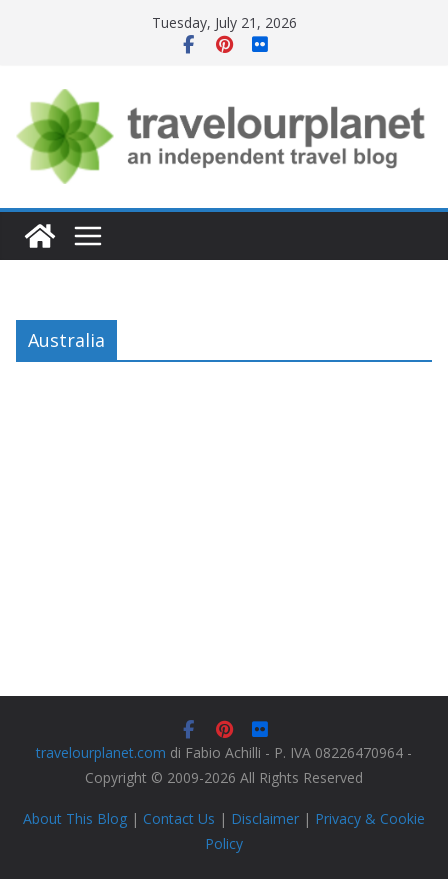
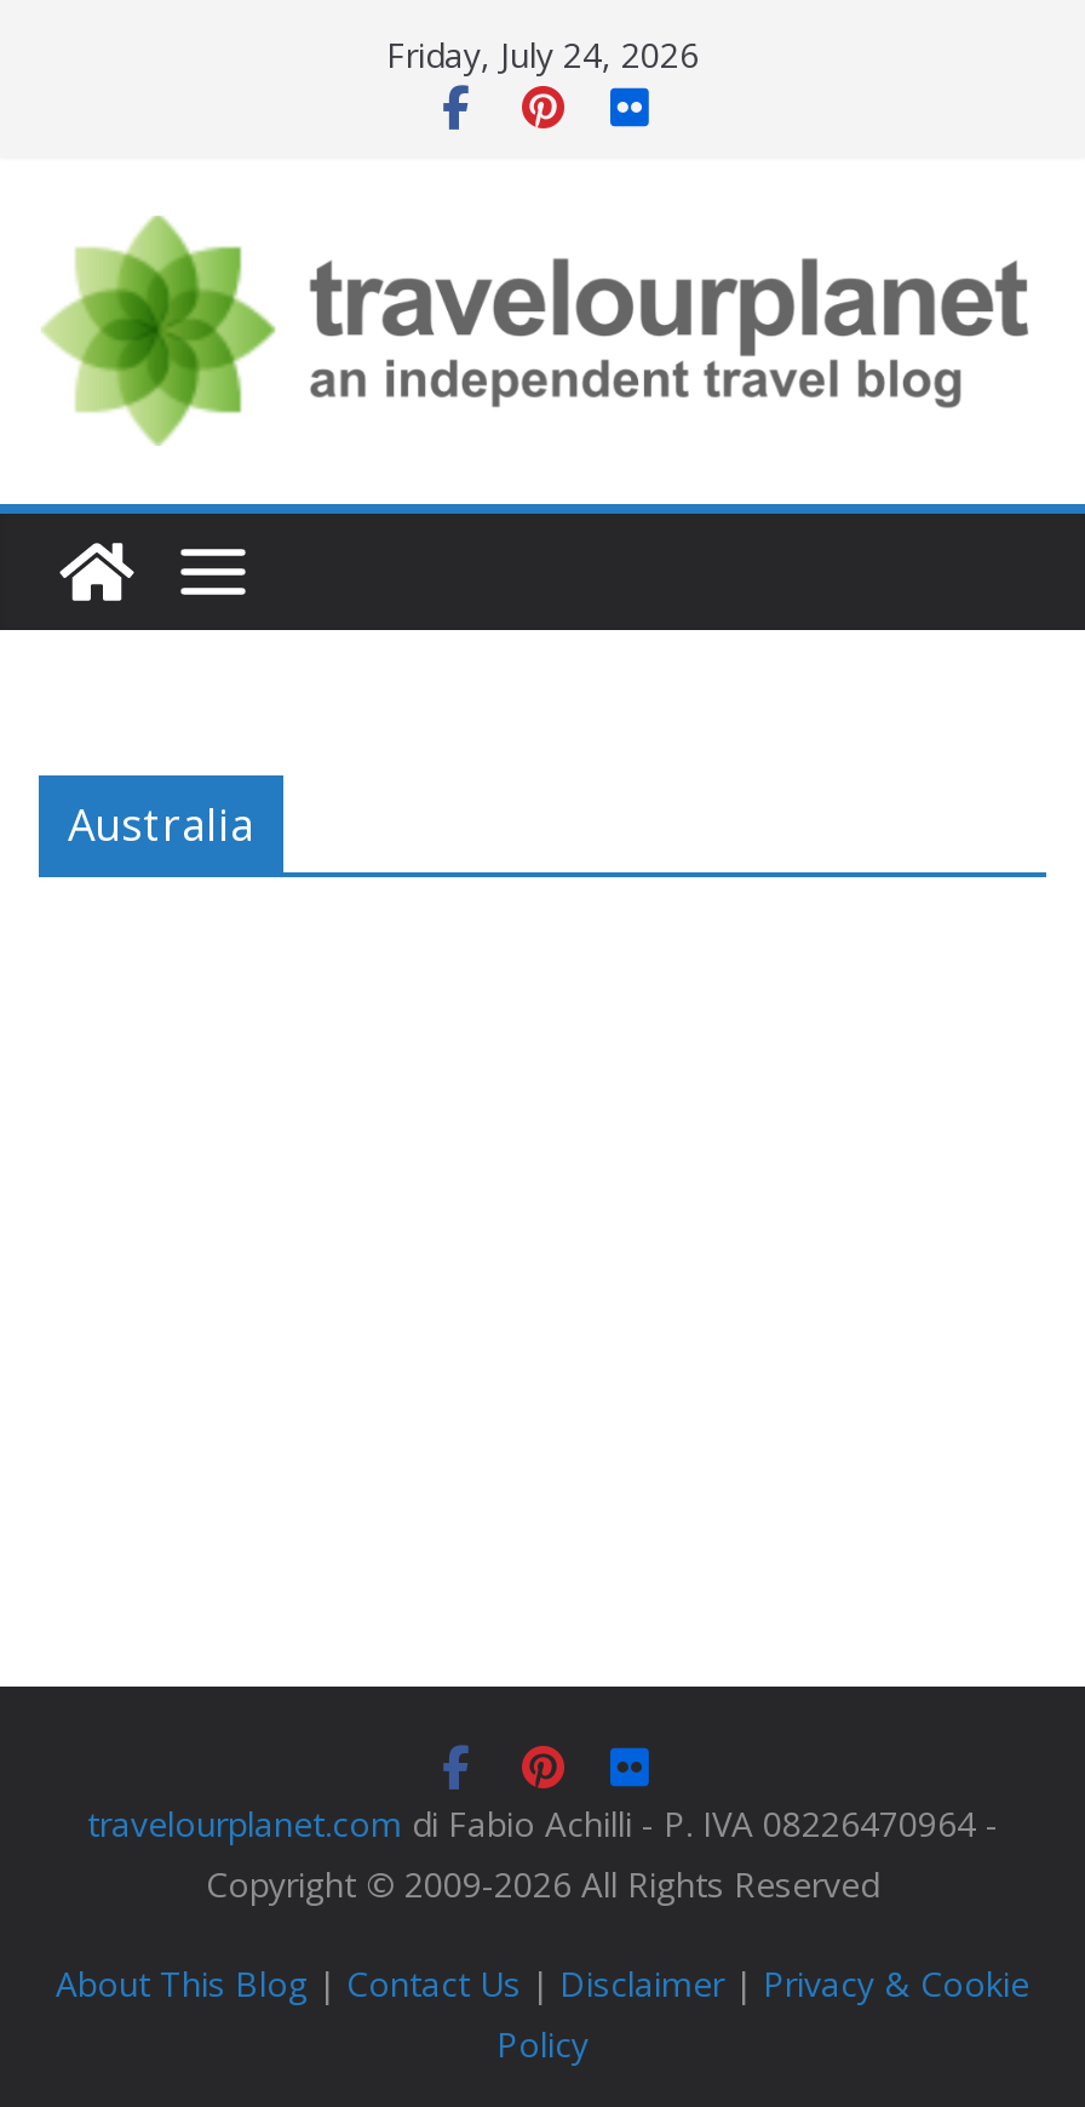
[151,13,296,32] Tuesday, July 21, 2026 -> [386,32,699,78] Friday, July 24, 2026

